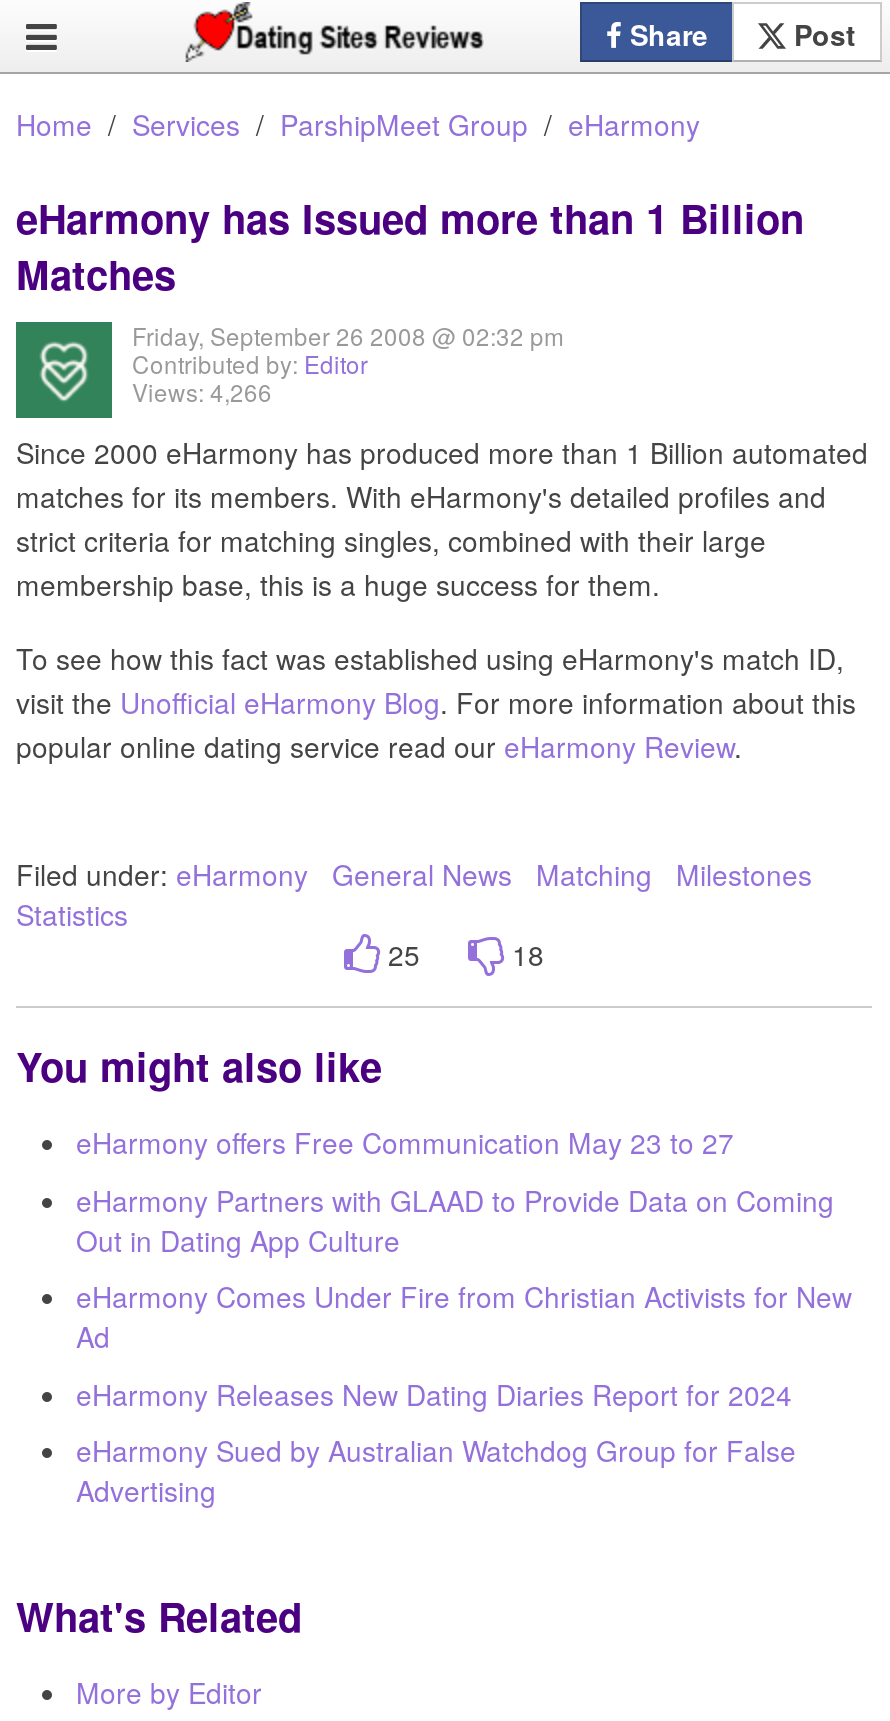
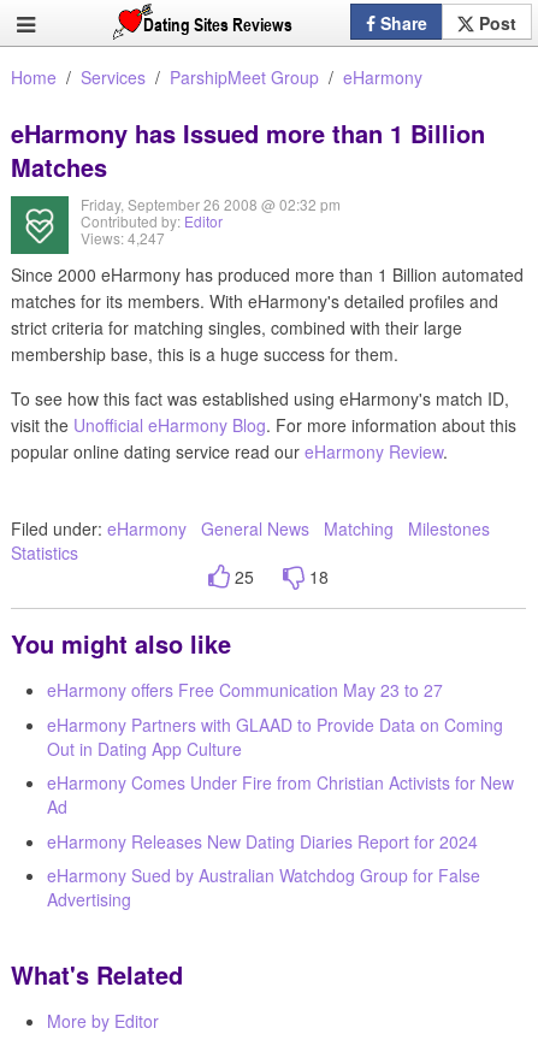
[132,375,272,409] Views: 4,266 -> [81,228,165,248] Views: 4,247

